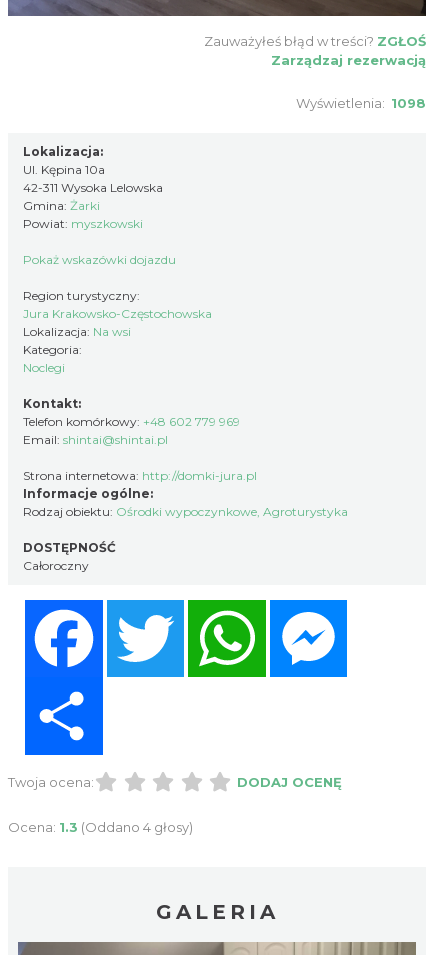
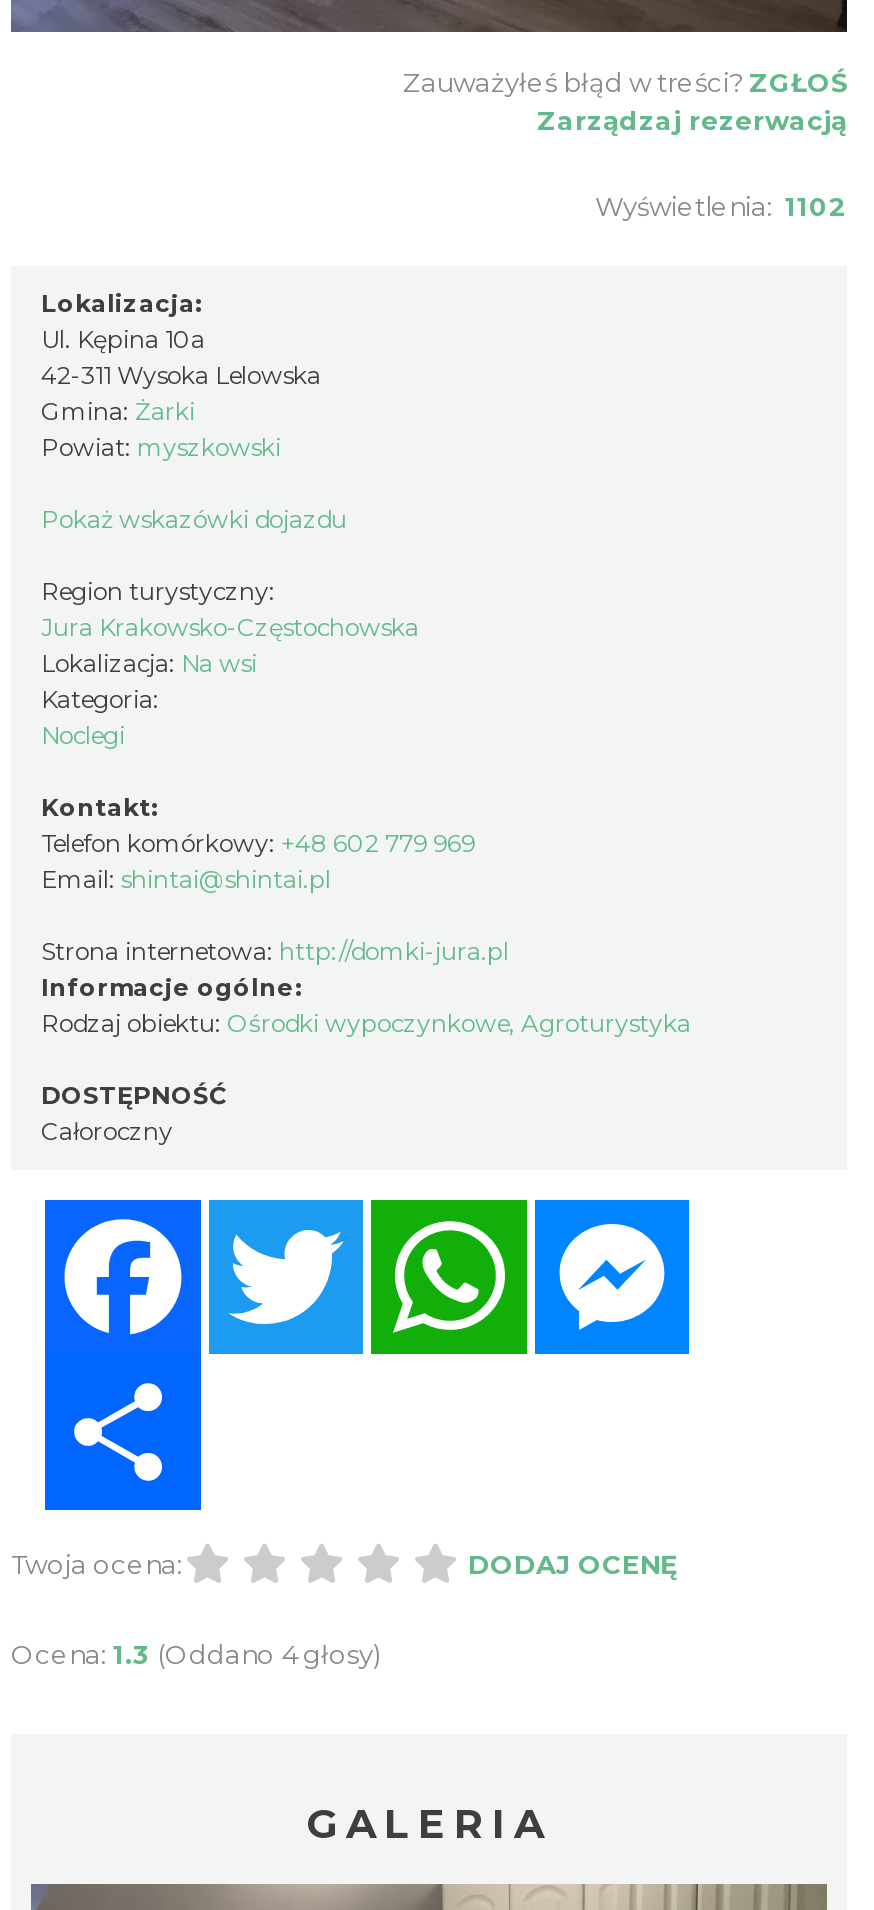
[296,95,426,111] Wyświetlenia: 1098 -> [595,190,847,222] Wyświetlenia: 1102

